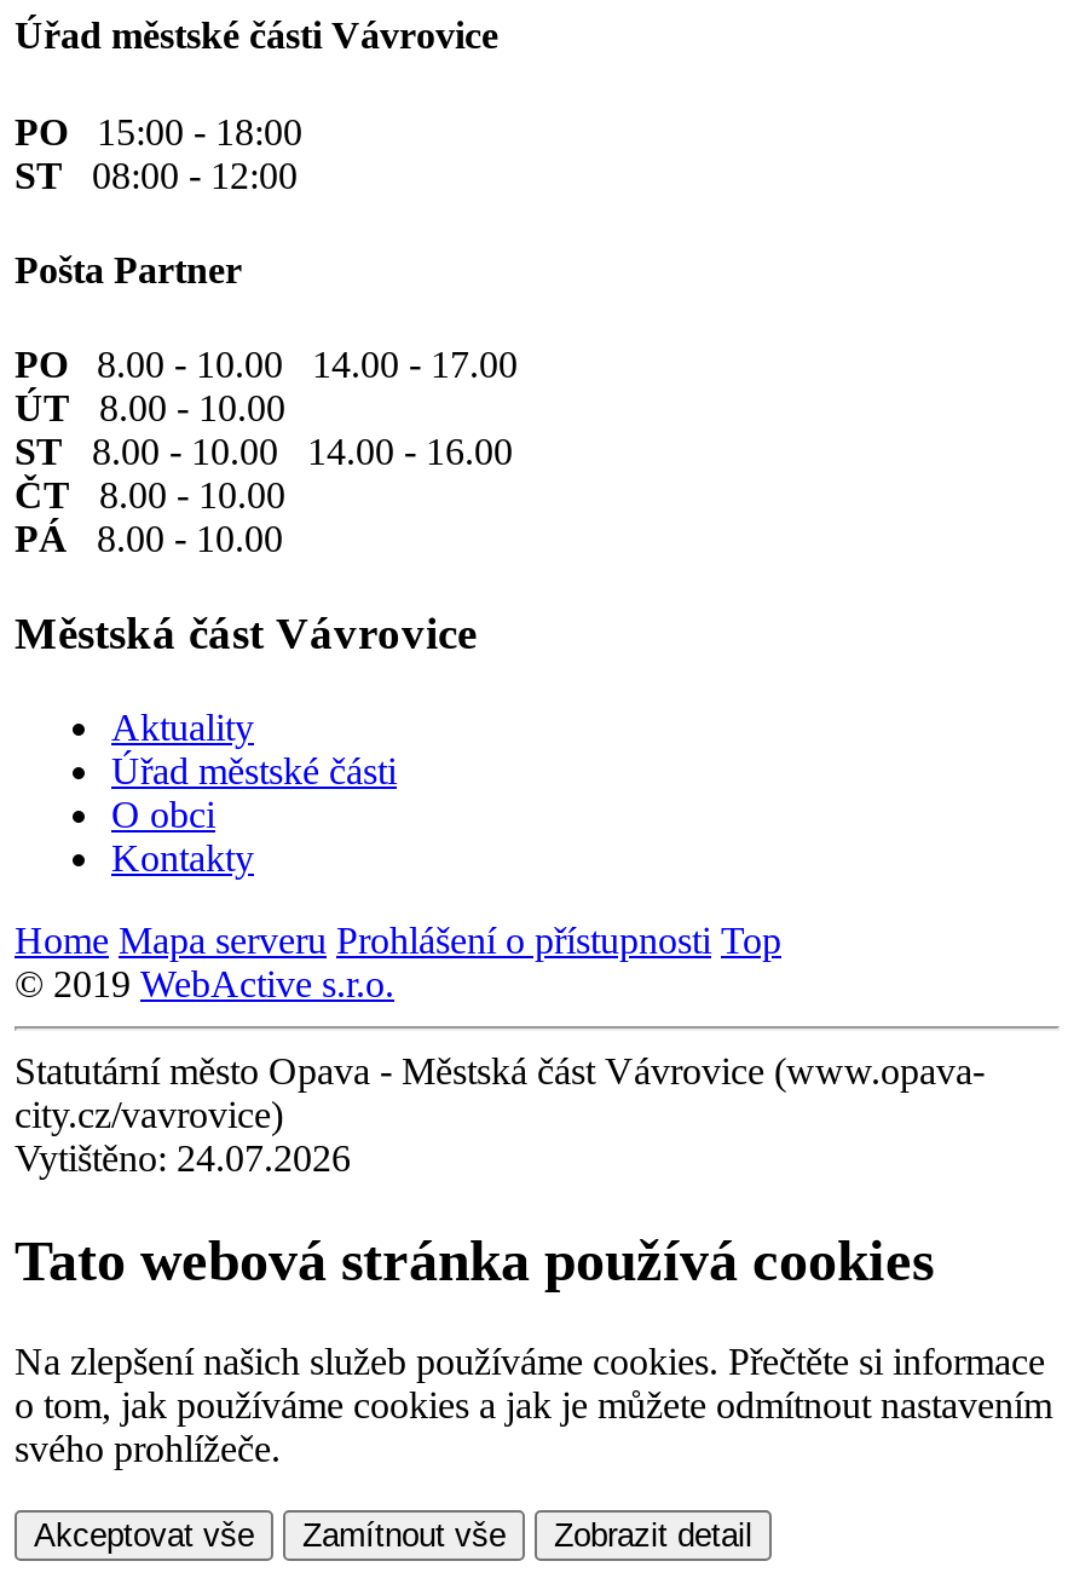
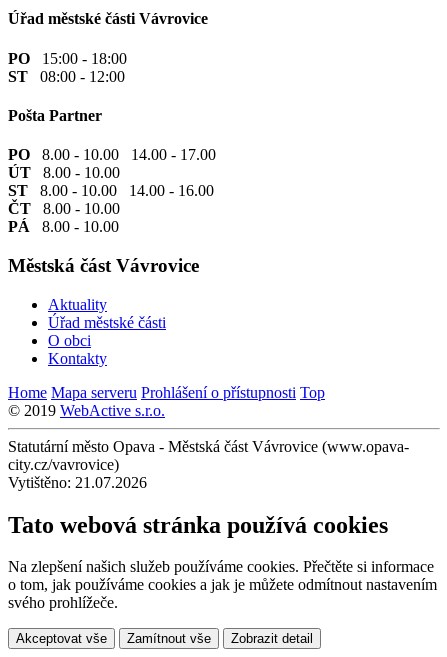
[15,1137,351,1178] Vytištěno: 24.07.2026 -> [8,474,147,491] Vytištěno: 21.07.2026

